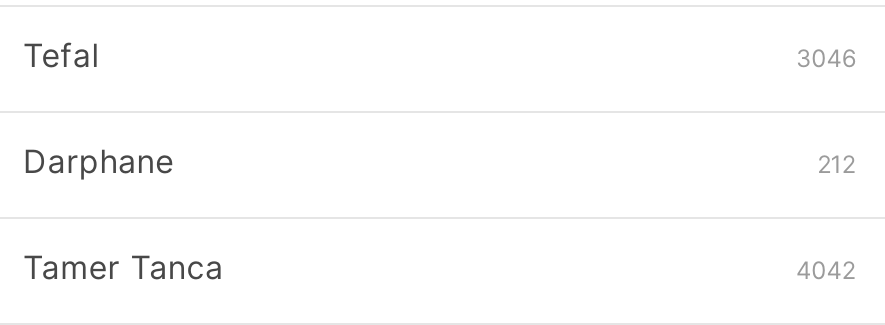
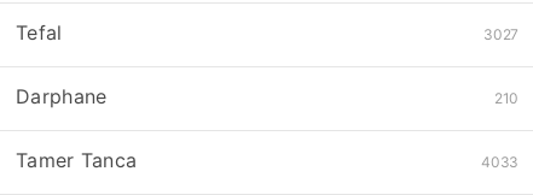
[796,43,855,73] 3046 -> [484,25,518,43] 3027
[817,149,855,179] 212 -> [494,89,518,107] 210
[796,255,855,285] 4042 -> [482,153,518,171] 4033

